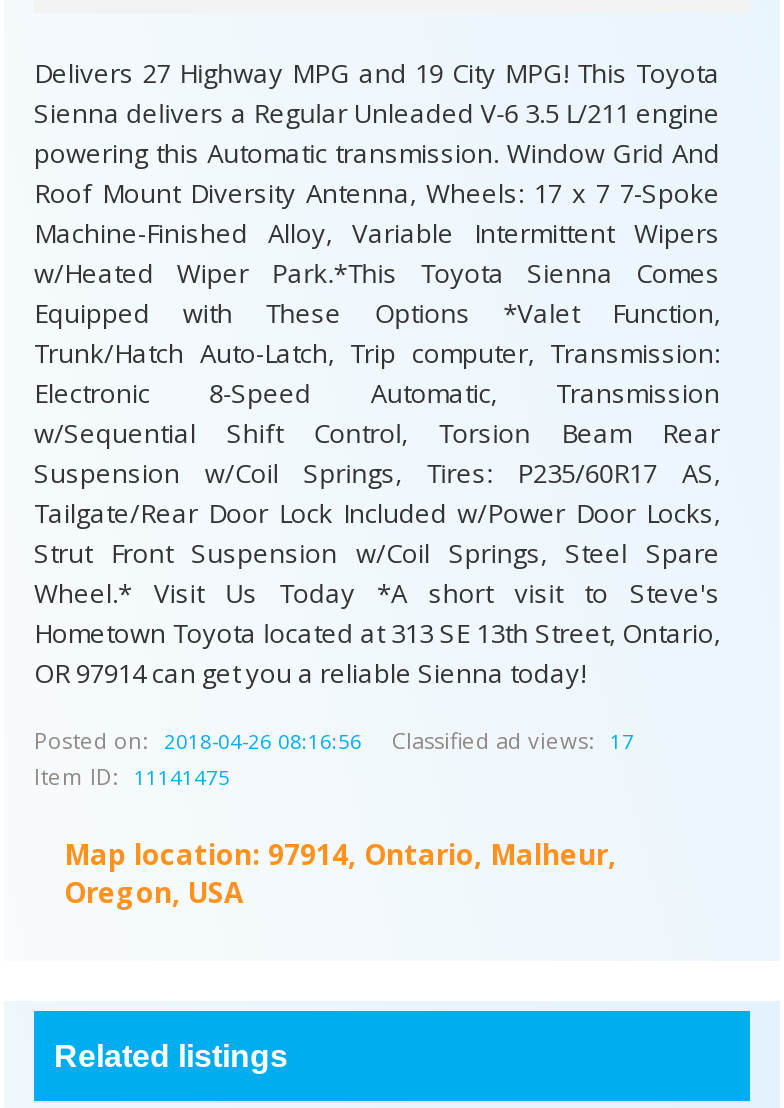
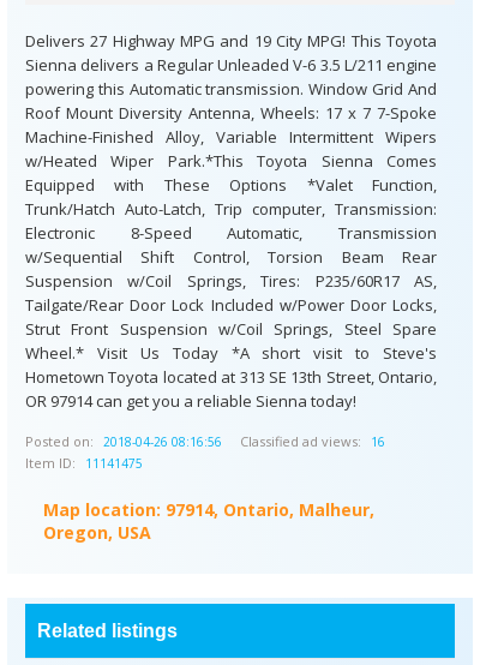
[392,725,634,755] Classified ad views: 17 -> [240,432,385,450] Classified ad views: 16

